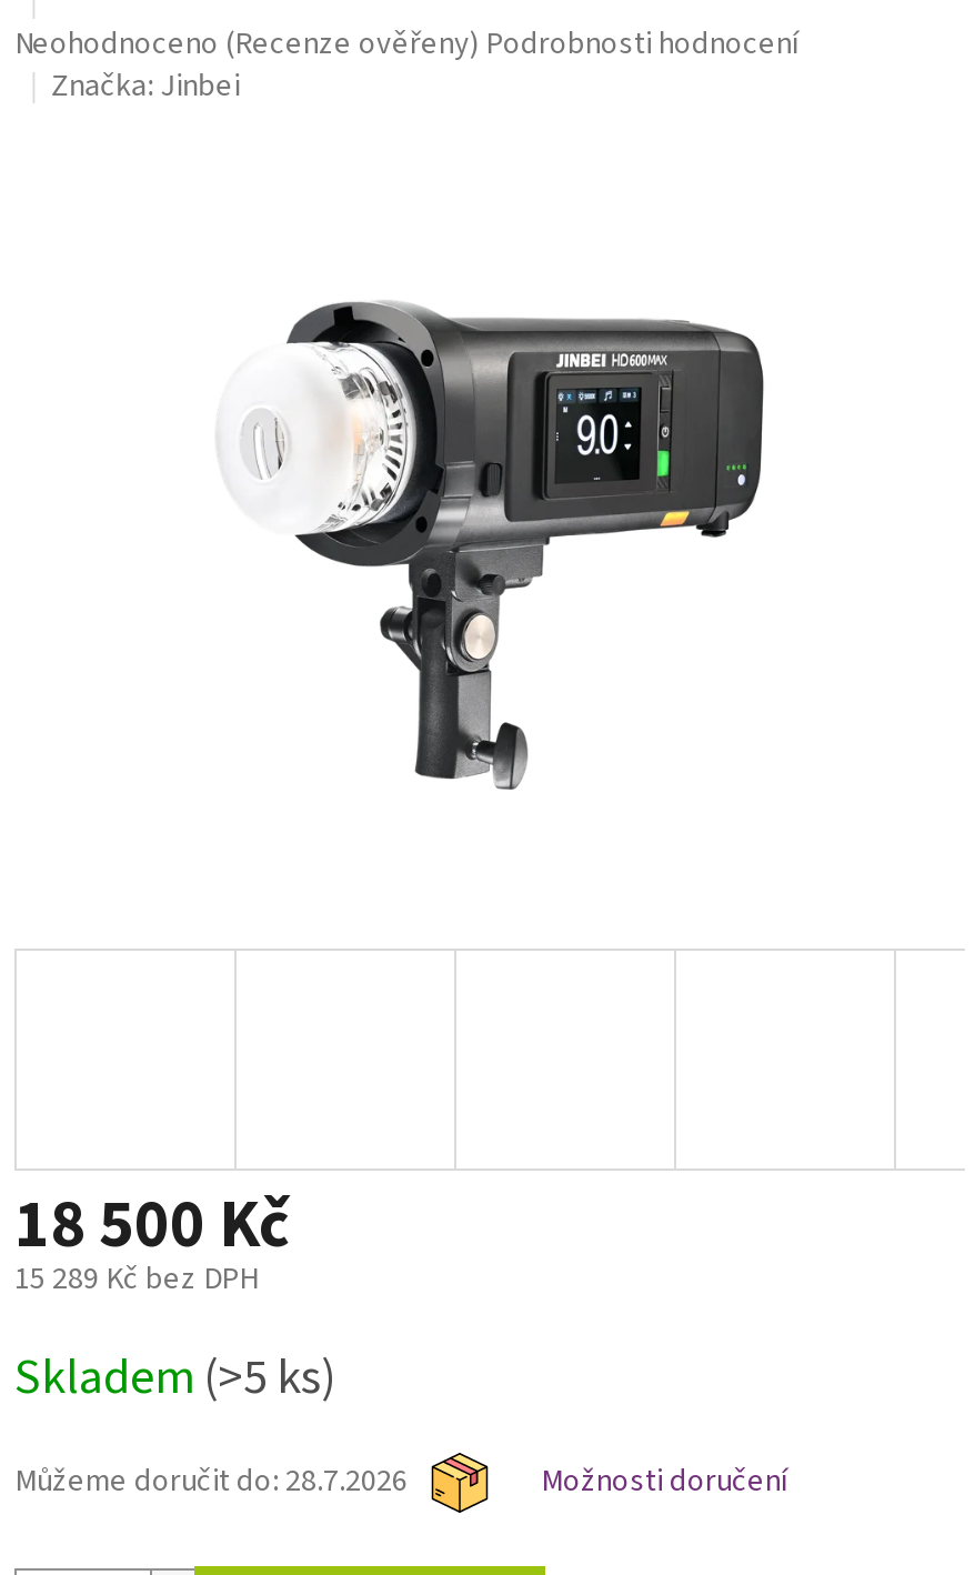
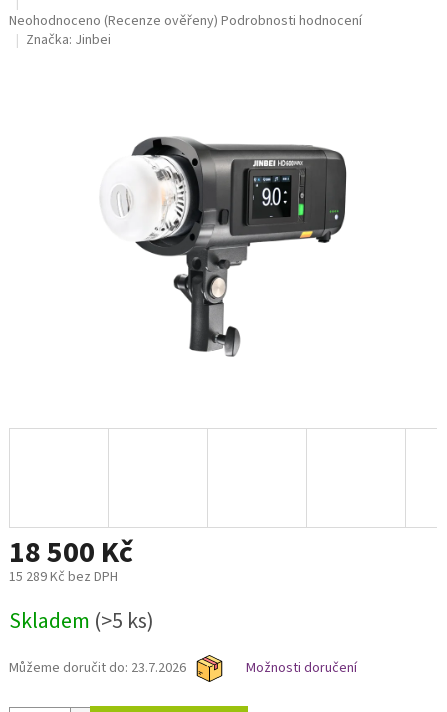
[14,1460,414,1505] Můžeme doručit do: 28.7.2026 -> [9,658,189,678] Můžeme doručit do: 23.7.2026

